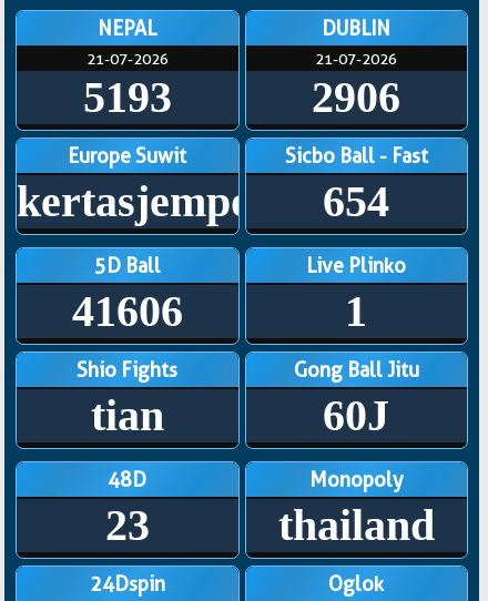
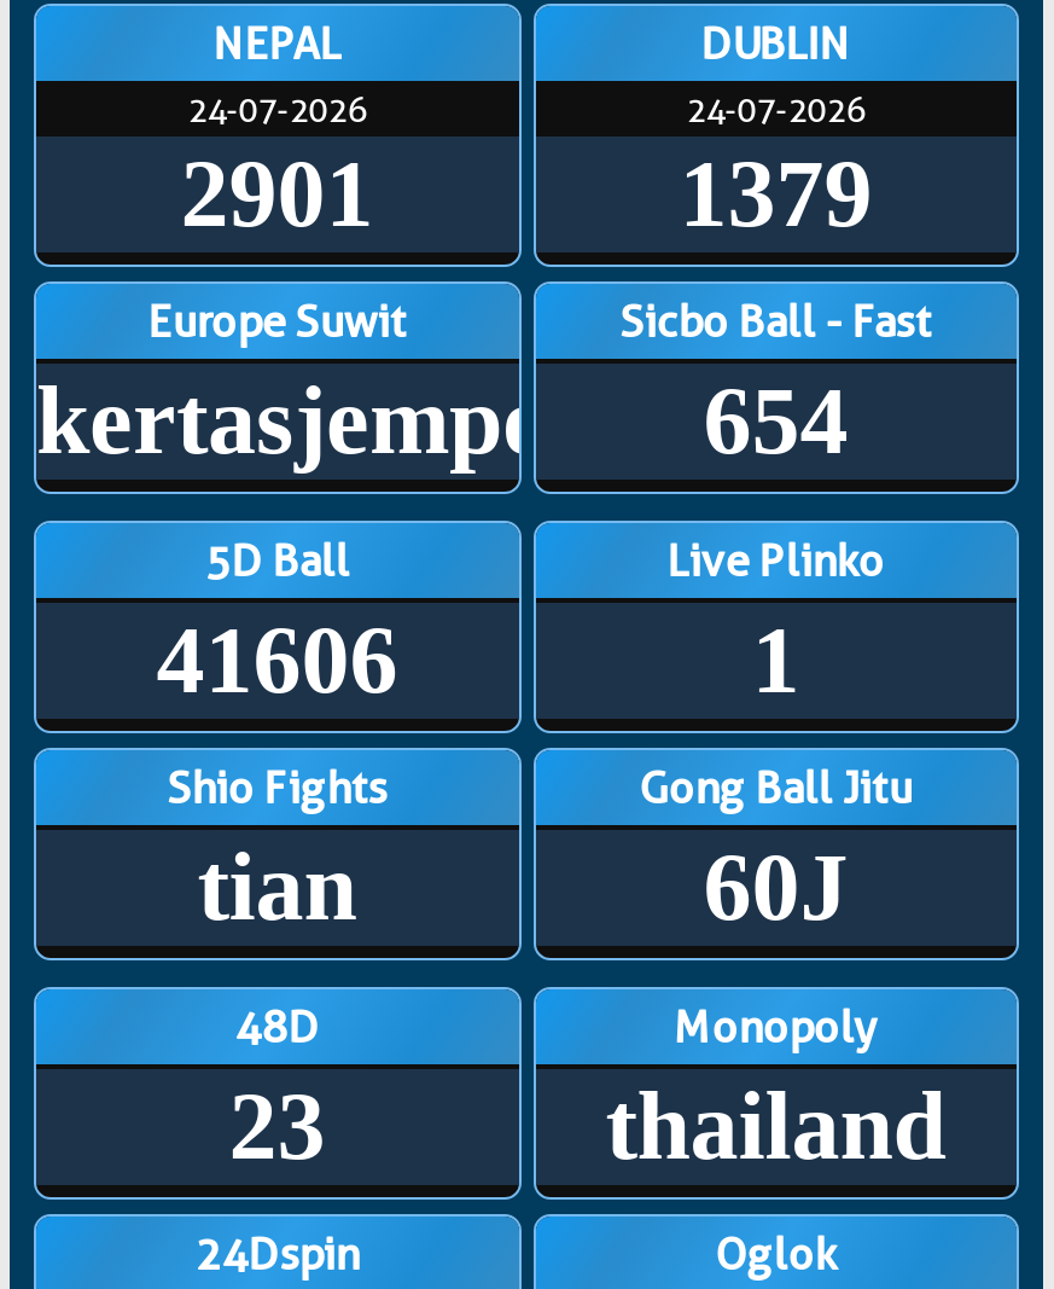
[86,49,168,67] 21-07-2026 -> [188,90,367,128] 24-07-2026
[315,49,397,67] 21-07-2026 -> [686,90,865,128] 24-07-2026
[83,72,172,122] 5193 -> [181,138,374,247] 2901
[312,72,401,122] 2906 -> [679,138,872,247] 1379

